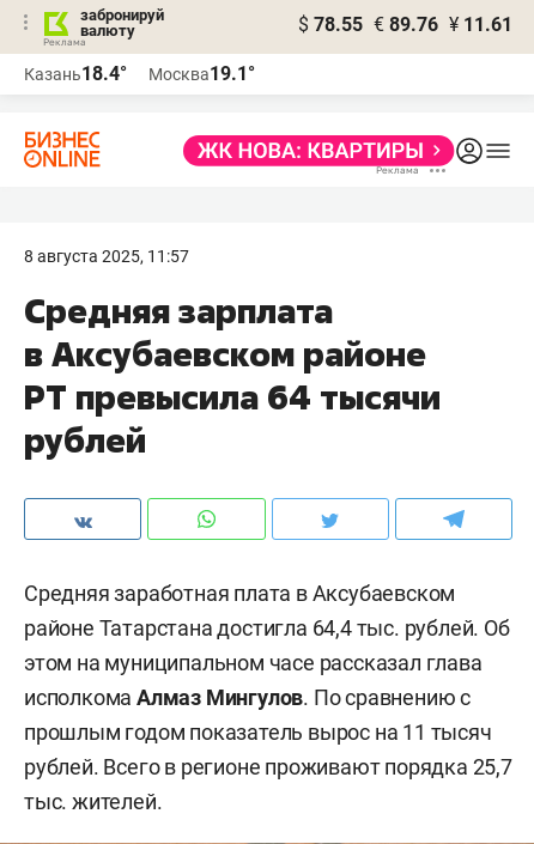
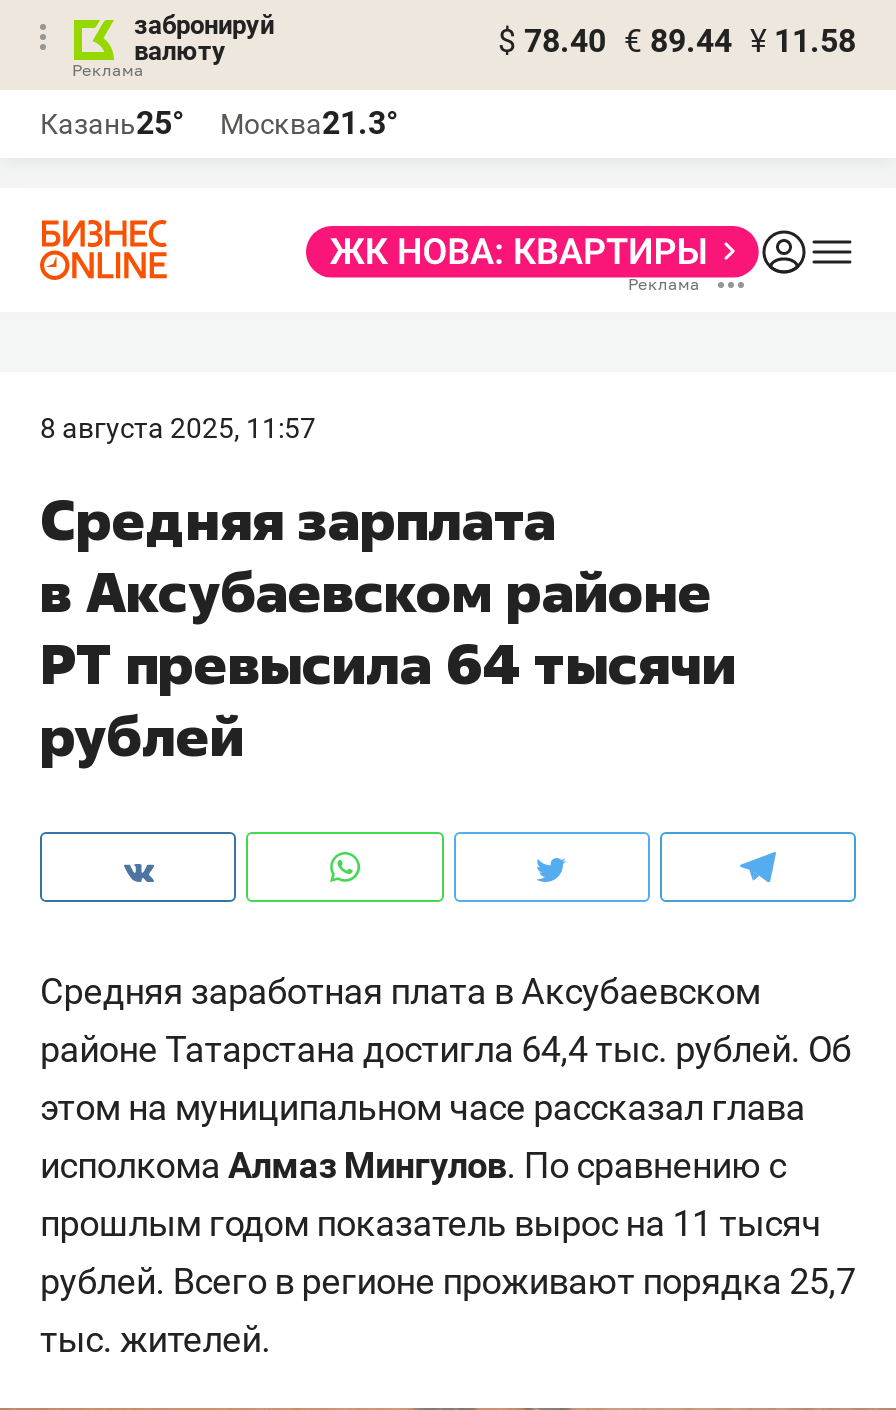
[298,13,512,36] $ 78.55 € 89.76 ¥ 11.61 -> [498,22,856,60] $ 78.40 € 89.44 ¥ 11.58
[24,62,127,85] Казань18.4° -> [40,104,184,142] Казань25°
[148,62,255,85] Москва19.1° -> [220,104,398,142] Москва21.3°

